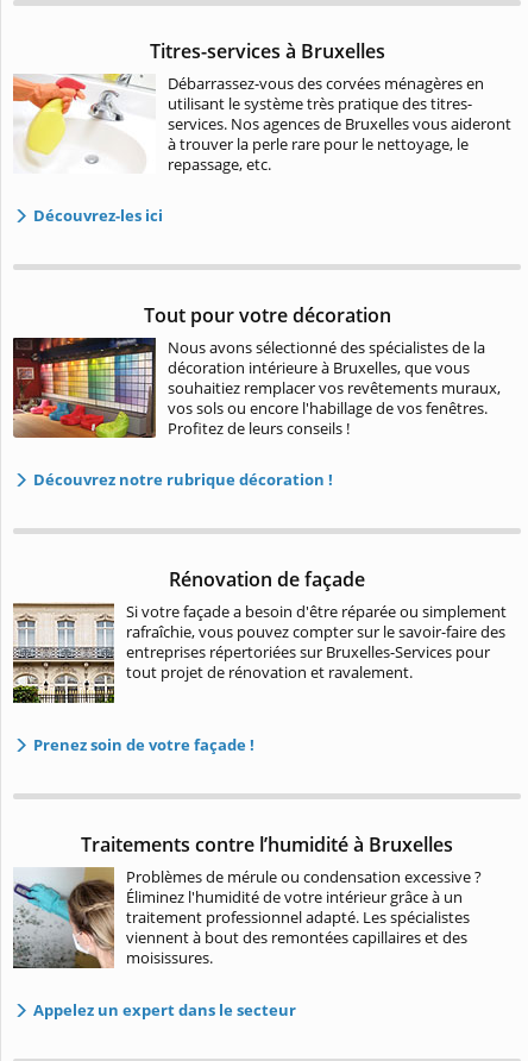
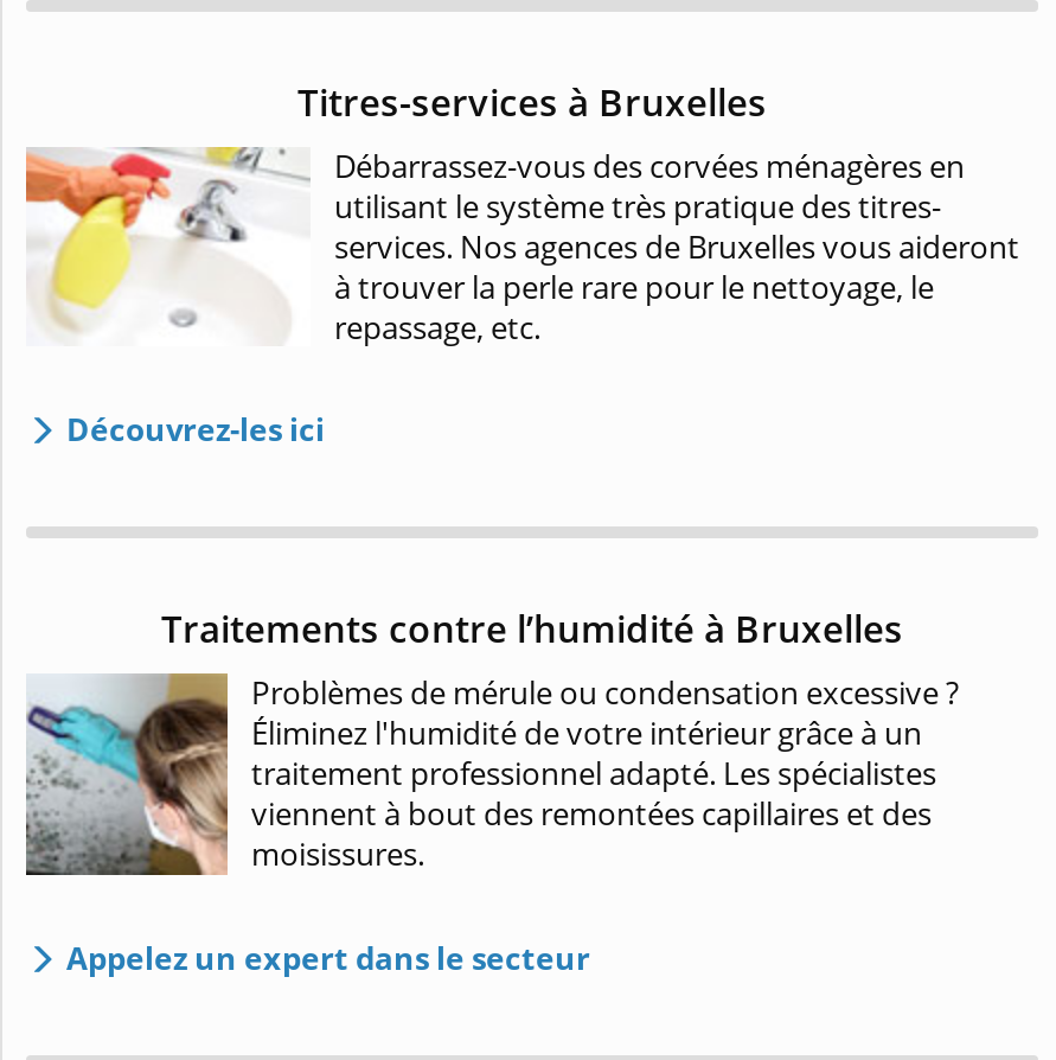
[12,302,501,489] [image] | Tout pour votre décoration | Nous avons sélectionné des spécialistes de la | décoration intérieure à Bruxelles, que vous | souhaitiez remplacer vos revêtements muraux, | vos sols ou encore l'habillage de vos fenêtres. | Profitez de leurs conseils ! | Découvrez notre rubrique décoration ! -> none
[12,566,507,755] [image] | Rénovation de façade | Si votre façade a besoin d'être réparée ou simplement | rafraîchie, vous pouvez compter sur le savoir-faire des | entreprises répertoriées sur Bruxelles-Services pour | tout projet de rénovation et ravalement. | Prenez soin de votre façade ! -> none

